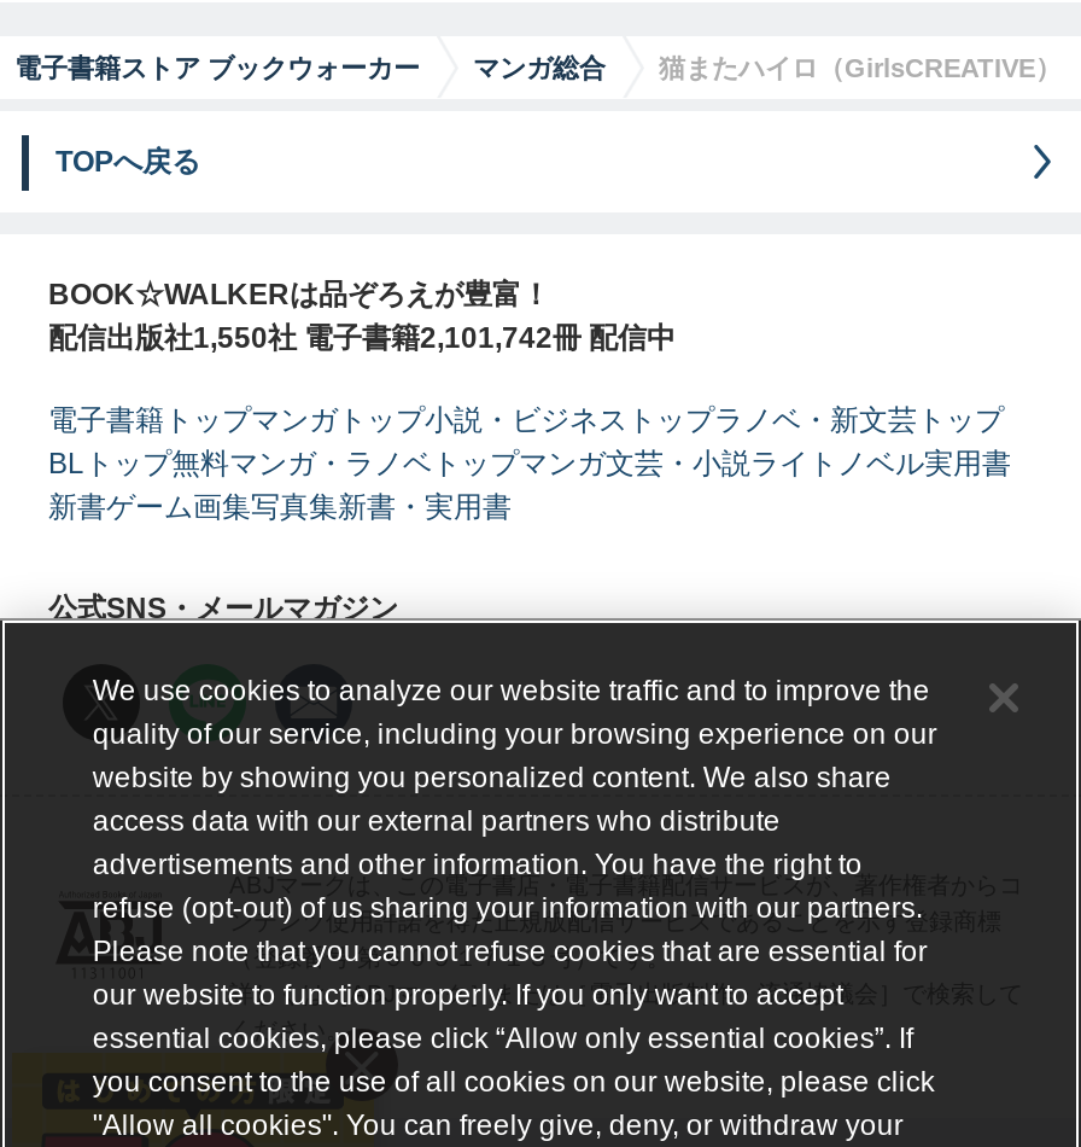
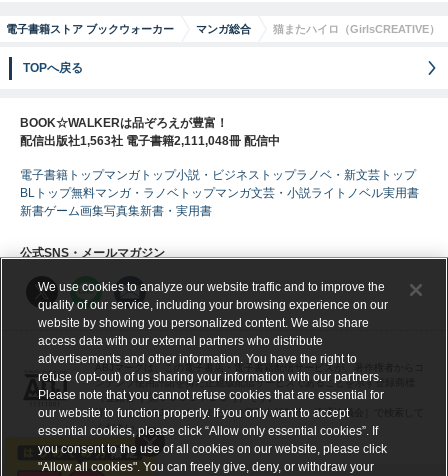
[48,321,676,354] 配信出版社1,550社 電子書籍2,101,742冊 配信中 -> [20,134,280,148] 配信出版社1,563社 電子書籍2,111,048冊 配信中

